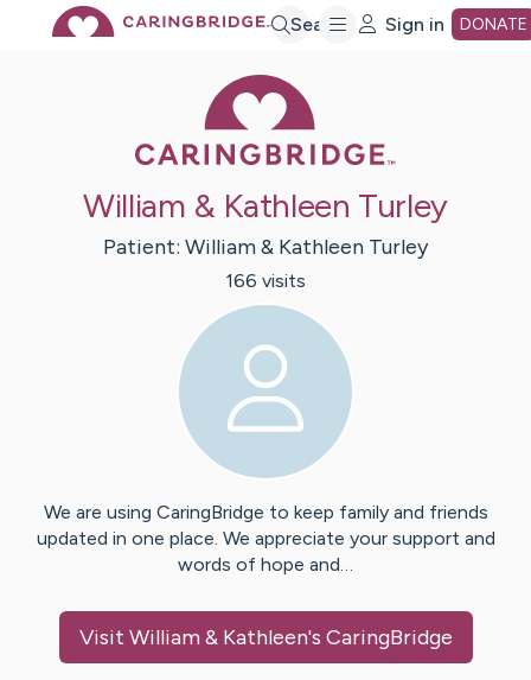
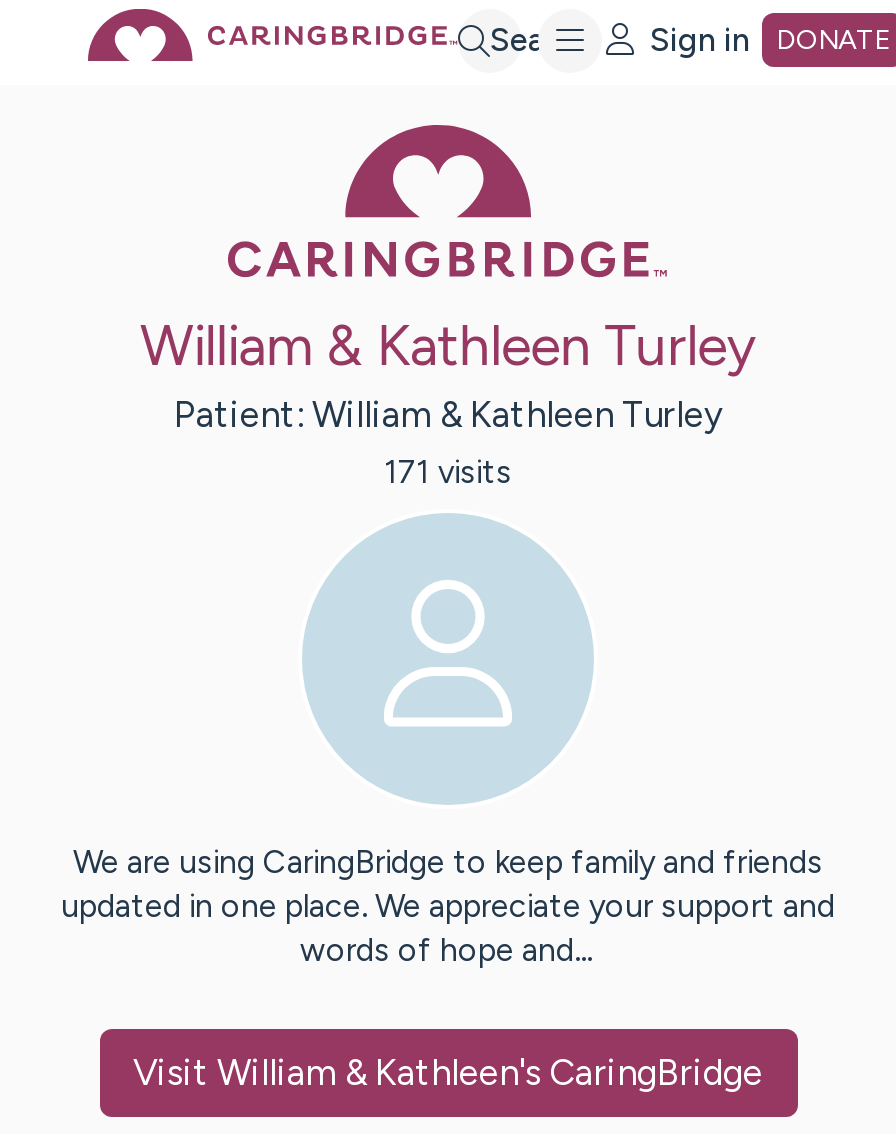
[225,270,306,292] 166 visits -> [384,454,512,492] 171 visits

